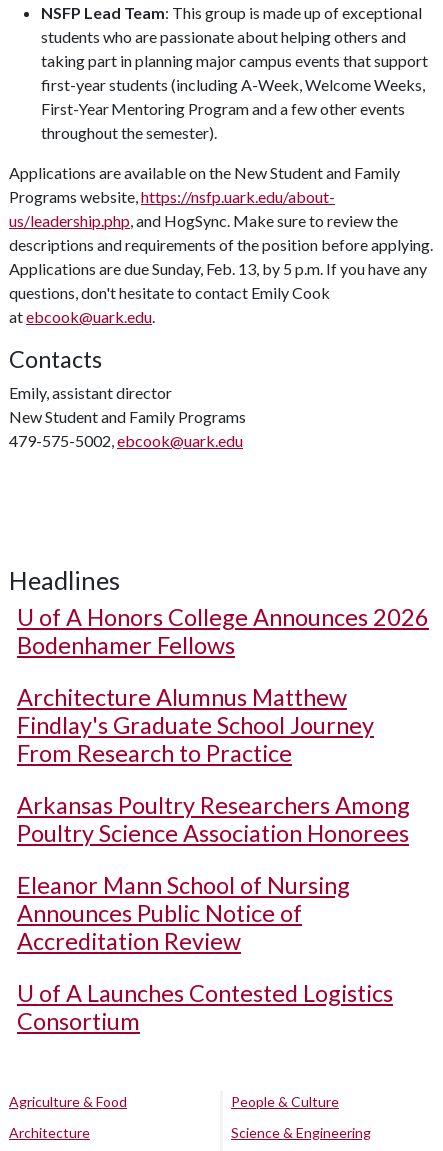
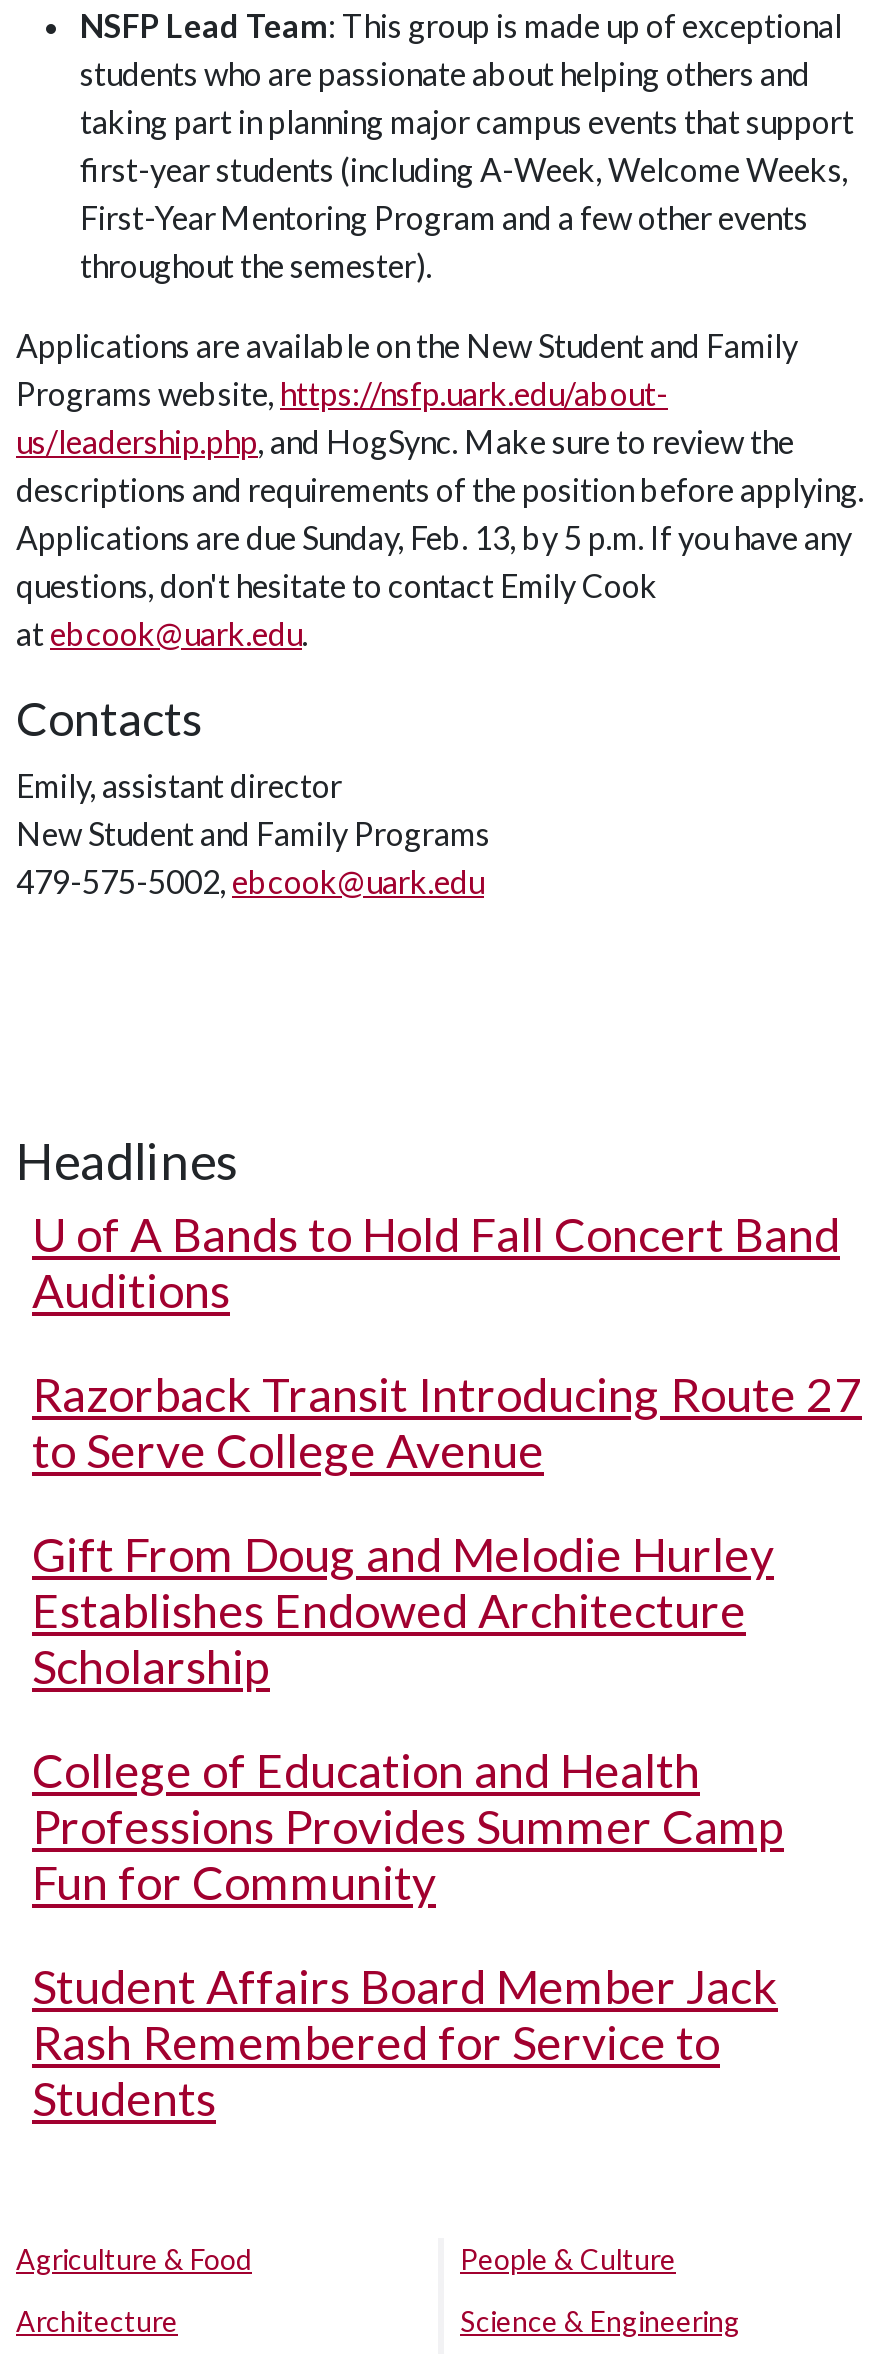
[17,603,429,659] U of A Honors College Announces 2026 | Bodenhamer Fellows -> [32,1206,840,1318] U of A Bands to Hold Fall Concert Band | Auditions
[17,683,374,767] Architecture Alumnus Matthew | Findlay's Graduate School Journey | From Research to Practice -> [32,1366,862,1478] Razorback Transit Introducing Route 27 | to Serve College Avenue
[17,791,410,847] Arkansas Poultry Researchers Among | Poultry Science Association Honorees -> [32,1526,774,1694] Gift From Doug and Melodie Hurley | Establishes Endowed Architecture | Scholarship
[17,871,350,955] Eleanor Mann School of Nursing | Announces Public Notice of | Accreditation Review -> [32,1742,784,1910] College of Education and Health | Professions Provides Summer Camp | Fun for Community
[17,979,393,1035] U of A Launches Contested Logistics | Consortium -> [32,1958,778,2126] Student Affairs Board Member Jack | Rash Remembered for Service to | Students

